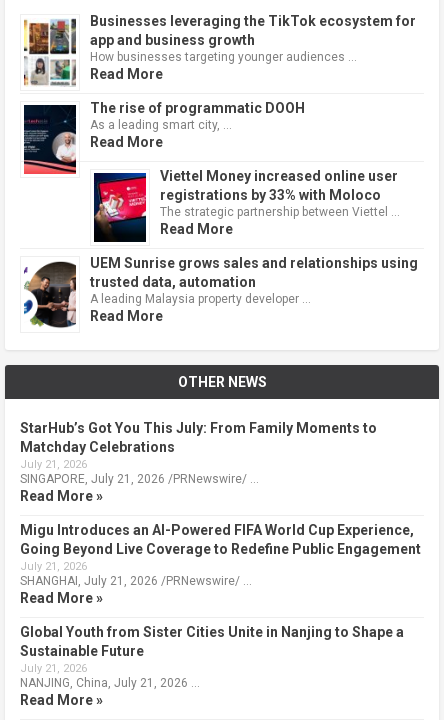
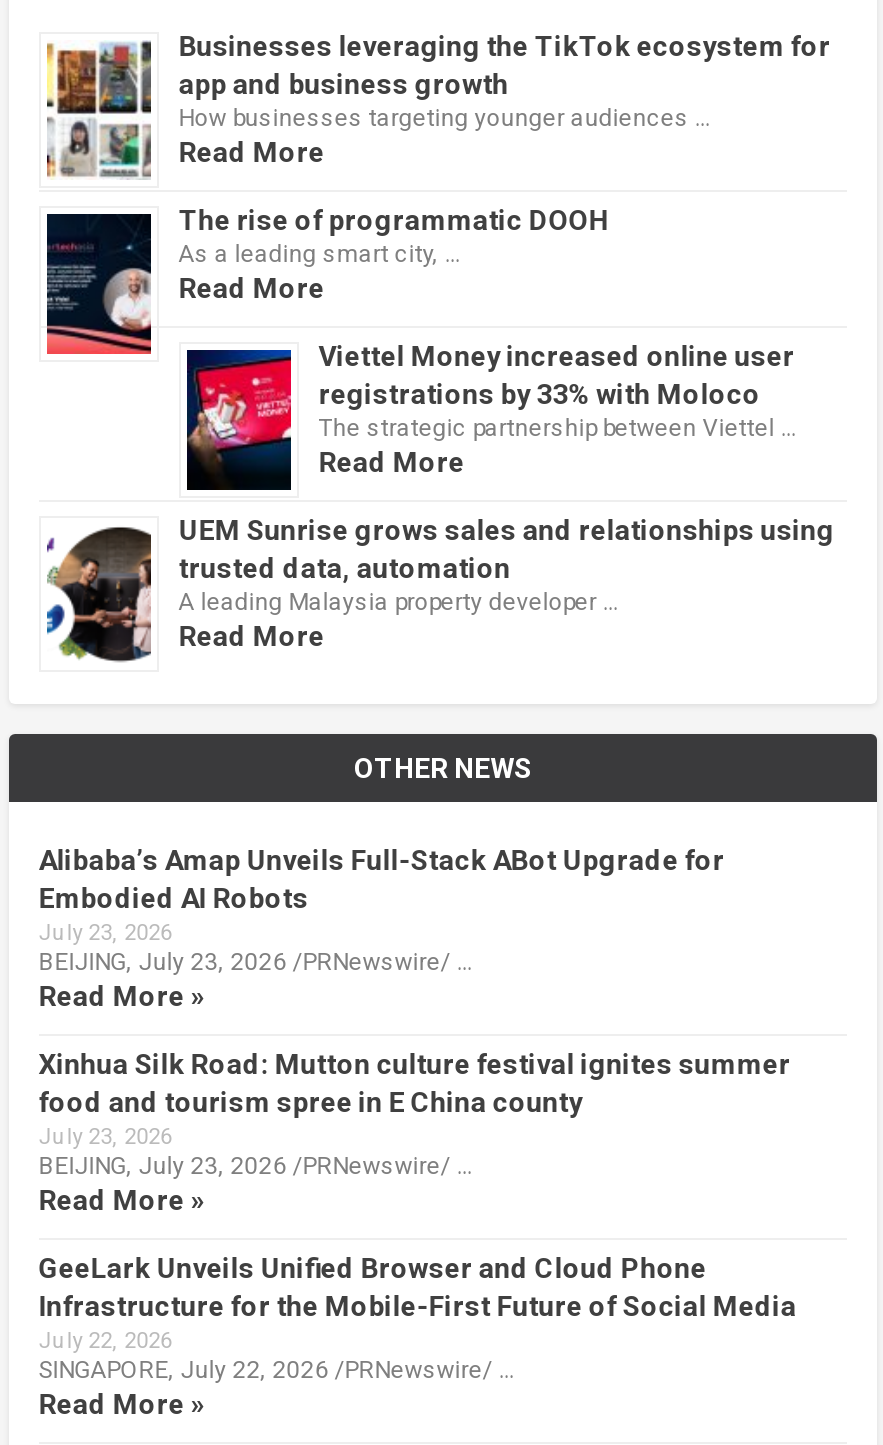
[20,420,377,486] StarHub’s Got You This July: From Family Moments to | Matchday Celebrations | July 21, 2026 | SINGAPORE, July 21, 2026 /PRNewswire/ … -> [38,844,724,976] Alibaba’s Amap Unveils Full-Stack ABot Upgrade for | Embodied AI Robots | July 23, 2026 | BEIJING, July 23, 2026 /PRNewswire/ …
[20,522,421,588] Migu Introduces an AI-Powered FIFA World Cup Experience, | Going Beyond Live Coverage to Redefine Public Engagement | July 21, 2026 | SHANGHAI, July 21, 2026 /PRNewswire/ … -> [38,1048,790,1180] Xinhua Silk Road: Mutton culture festival ignites summer | food and tourism spree in E China county | July 23, 2026 | BEIJING, July 23, 2026 /PRNewswire/ …
[20,624,404,690] Global Youth from Sister Cities Unite in Nanjing to Shape a | Sustainable Future | July 21, 2026 | NANJING, China, July 21, 2026 … -> [38,1252,796,1384] GeeLark Unveils Unified Browser and Cloud Phone | Infrastructure for the Mobile-First Future of Social Media | July 22, 2026 | SINGAPORE, July 22, 2026 /PRNewswire/ …

